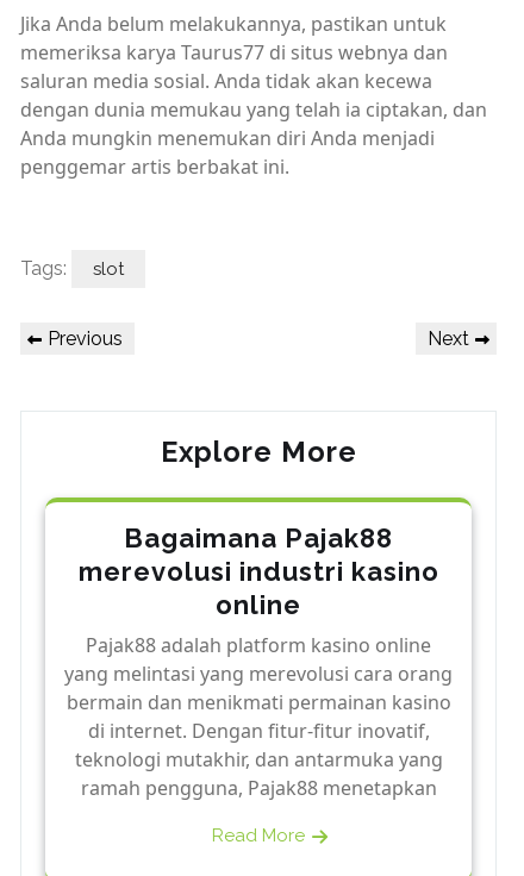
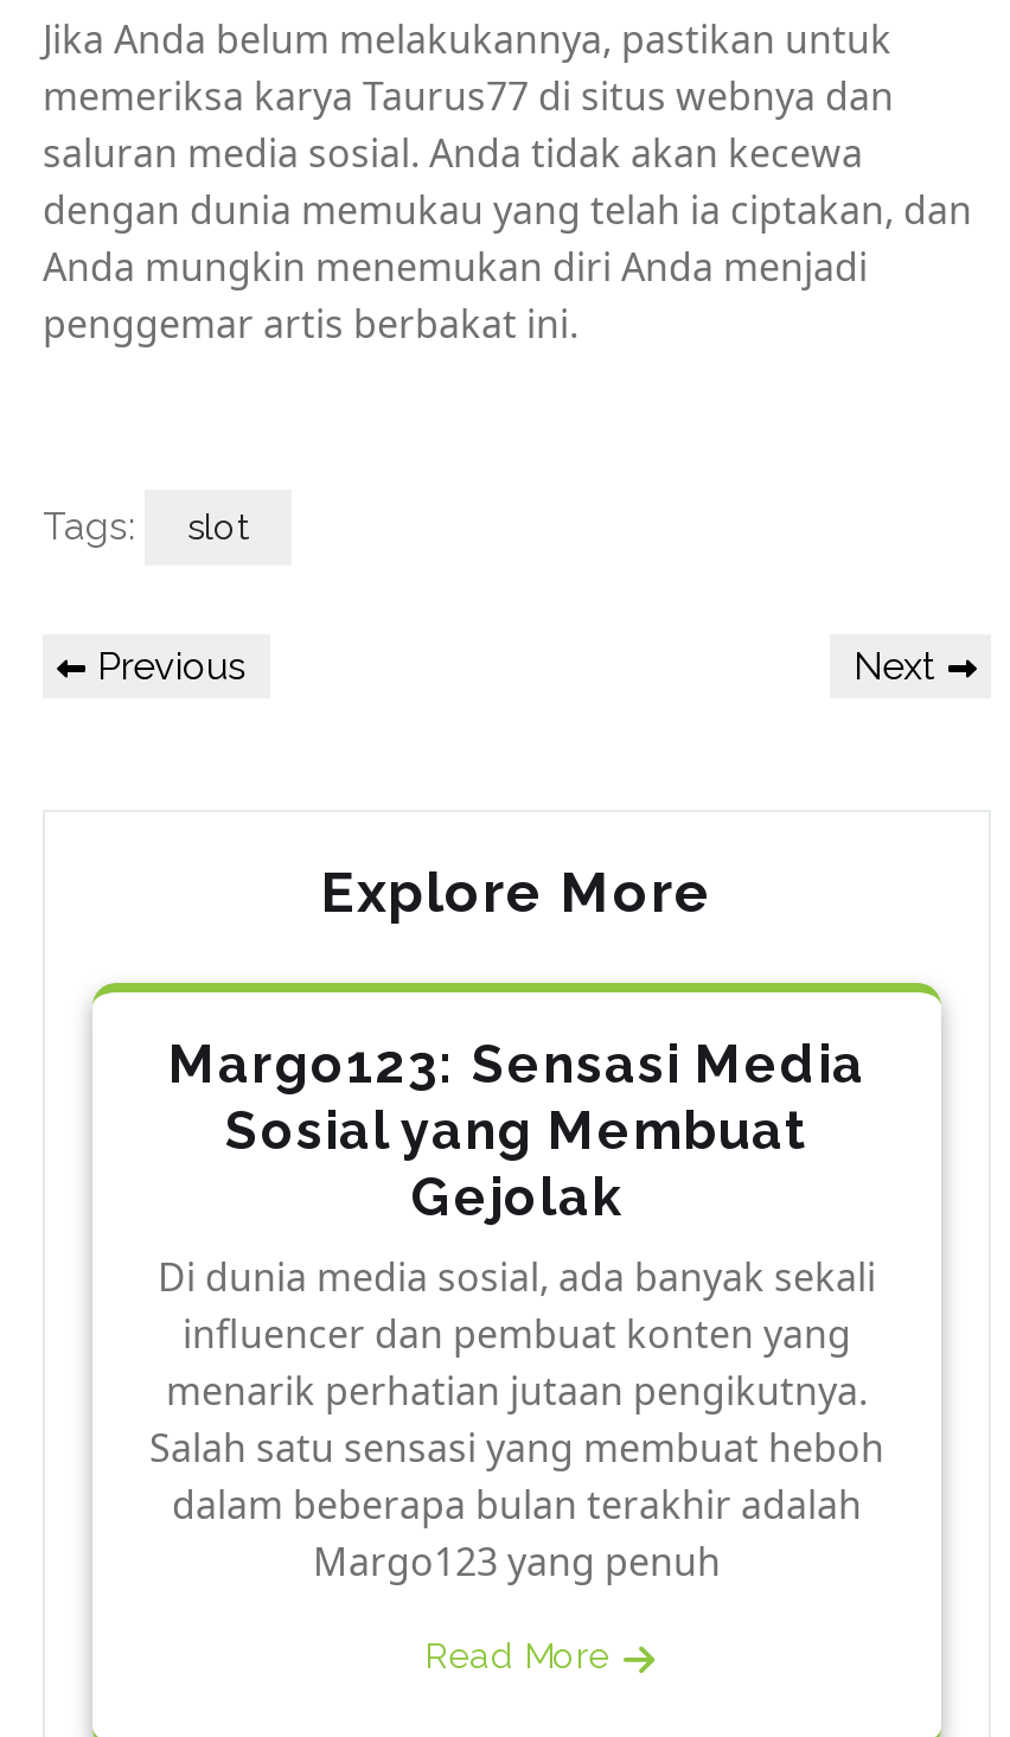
[64,523,453,801] Bagaimana Pajak88 | merevolusi industri kasino | online | Pajak88 adalah platform kasino online | yang melintasi yang merevolusi cara orang | bermain dan menikmati permainan kasino | di internet. Dengan fitur-fitur inovatif, | teknologi mutakhir, dan antarmuka yang | ramah pengguna, Pajak88 menetapkan -> [149,1033,884,1588] Margo123: Sensasi Media | Sosial yang Membuat | Gejolak | Di dunia media sosial, ada banyak sekali | influencer dan pembuat konten yang | menarik perhatian jutaan pengikutnya. | Salah satu sensasi yang membuat heboh | dalam beberapa bulan terakhir adalah | Margo123 yang penuh

